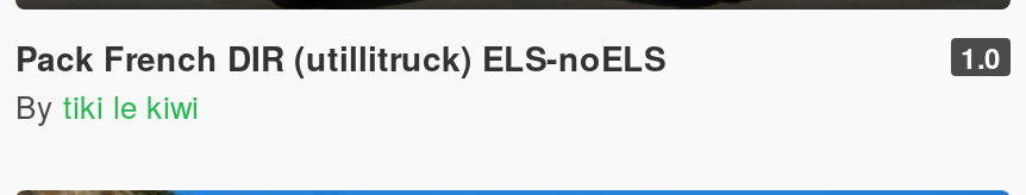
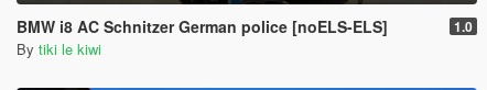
[15,33,665,81] Pack French DIR (utillitruck) ELS-noELS -> [17,15,388,37] BMW i8 AC Schnitzer German police [noELS-ELS]

